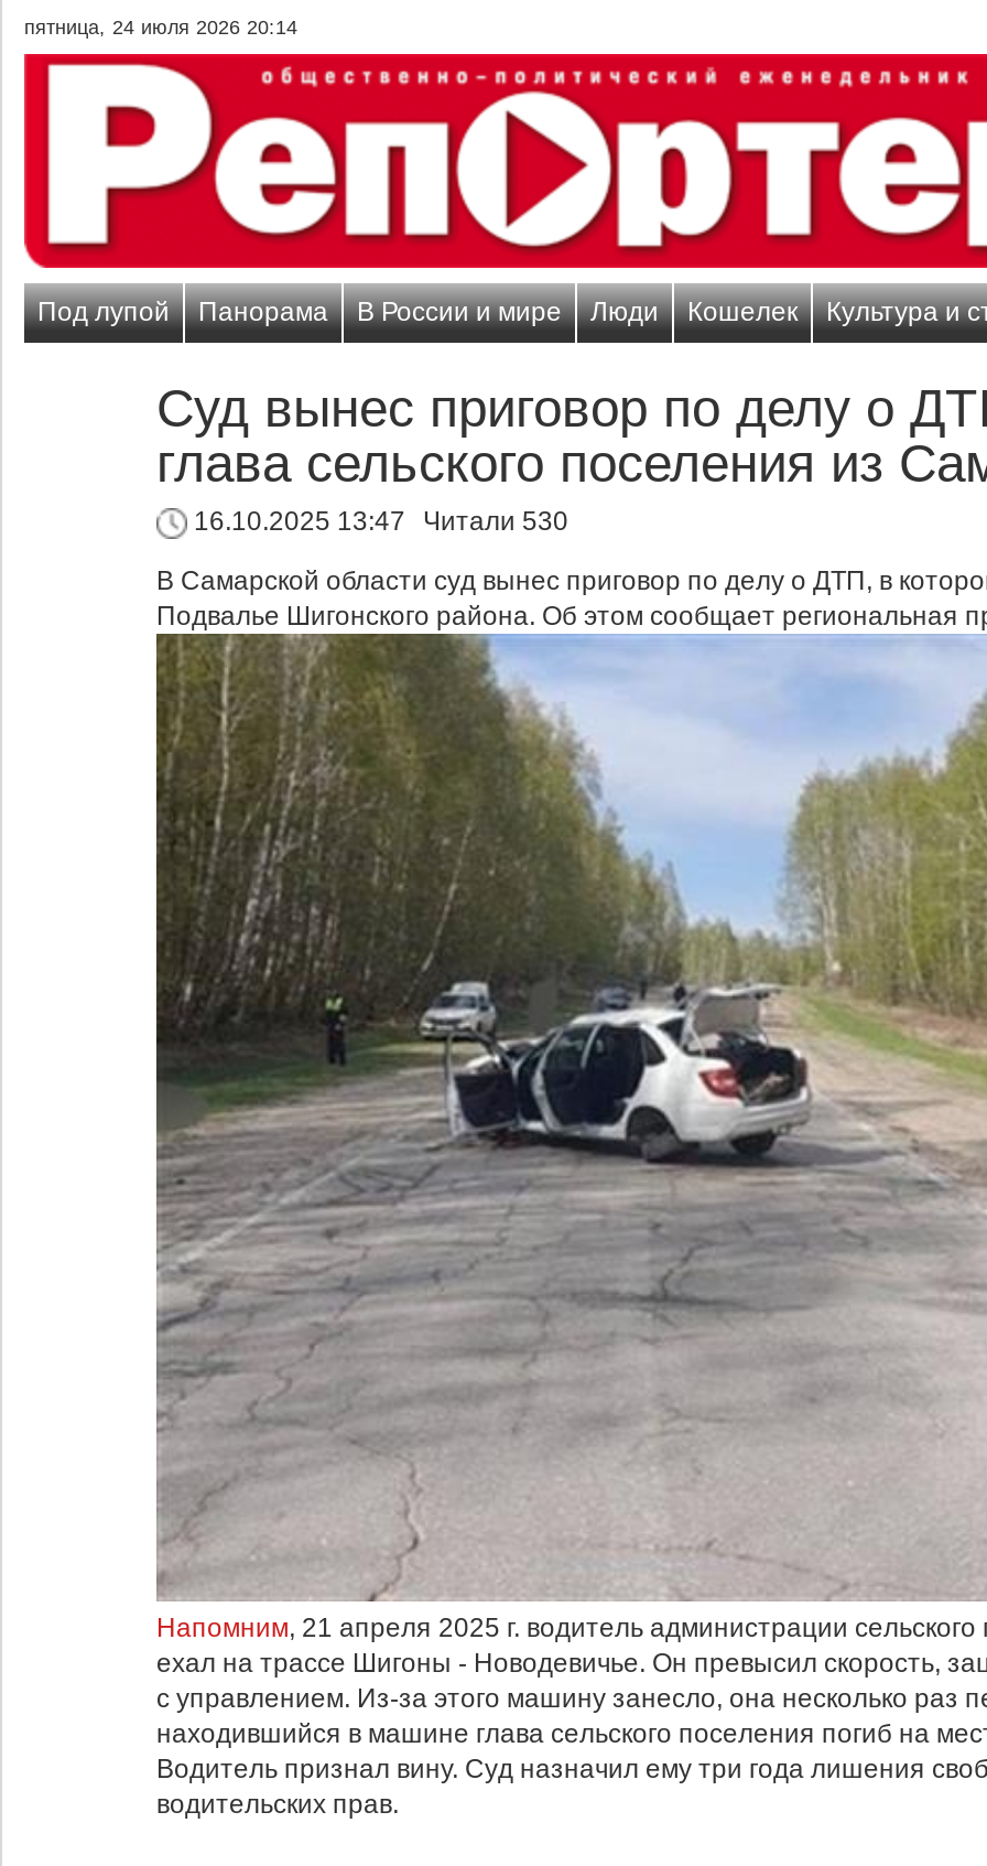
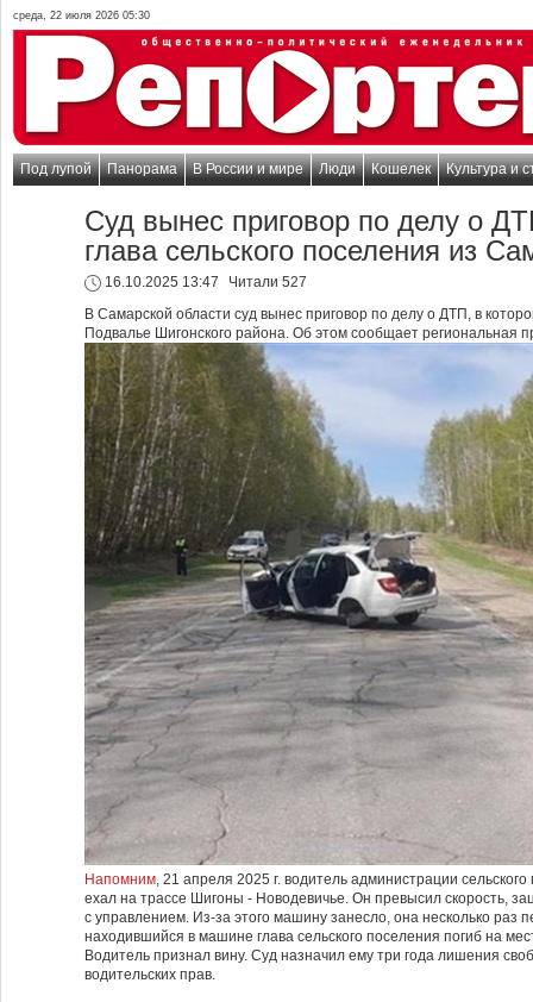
[24,17,297,39] пятница, 24 июля 2026 20:14 -> [13,10,150,21] среда, 22 июля 2026 05:30
[187,506,568,537] 16.10.2025 13:47 Читали 530 -> [101,274,307,290] 16.10.2025 13:47 Читали 527

